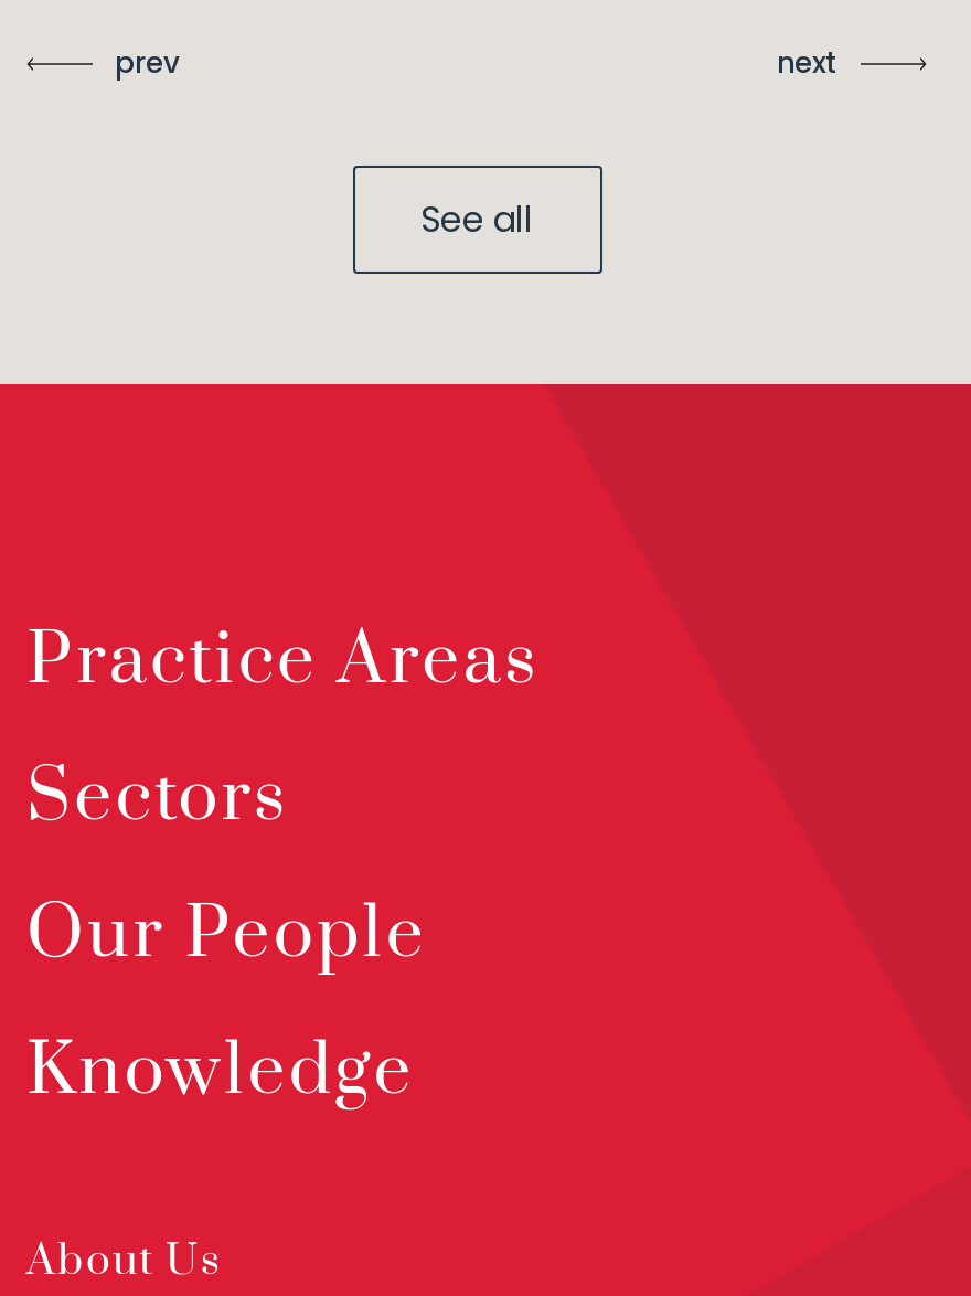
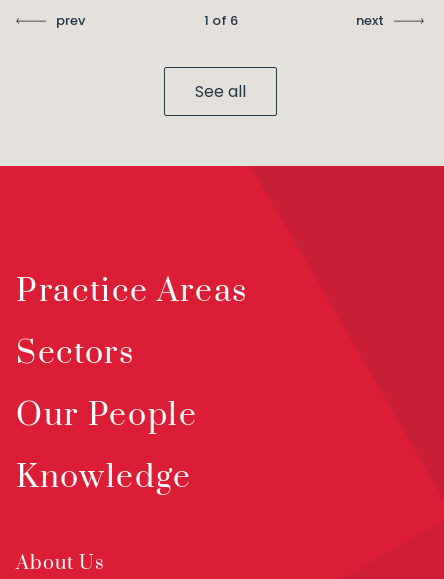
none -> [203,11,237,30] 1 of 6

